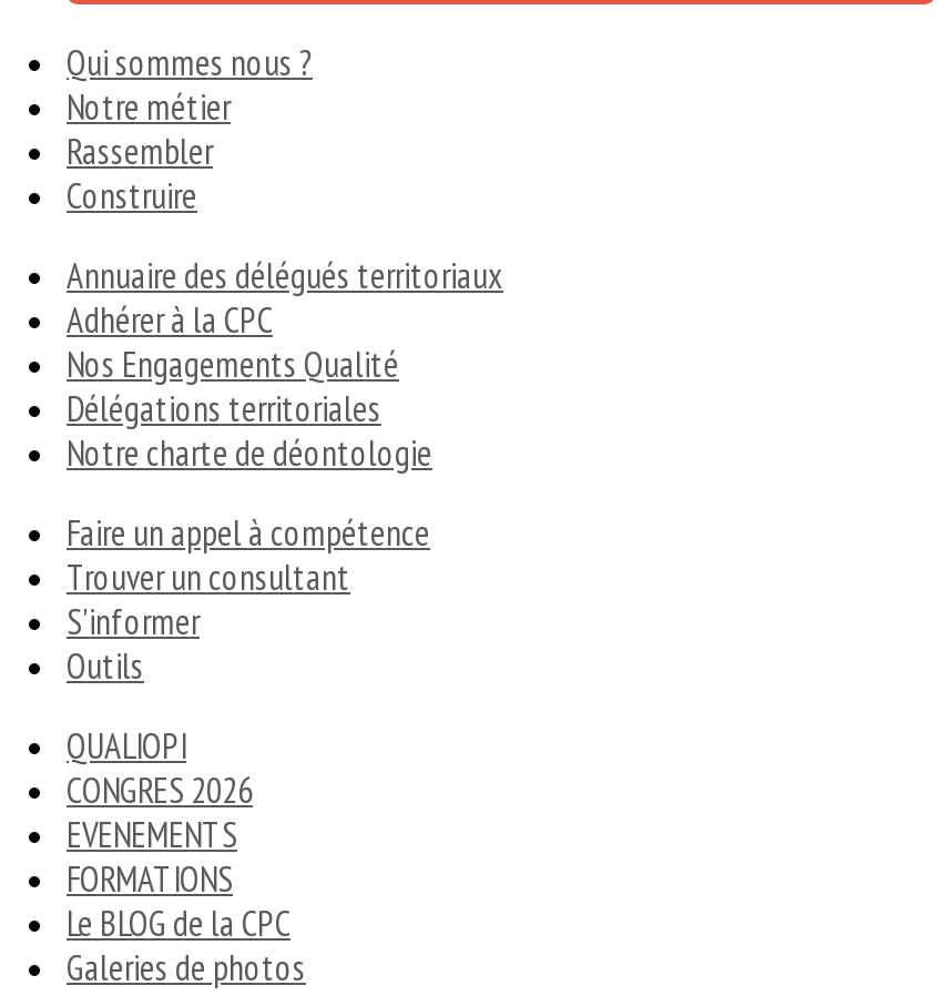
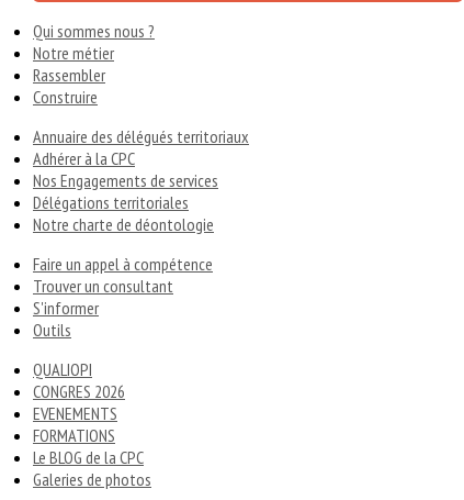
[67,342,399,386] Nos Engagements Qualité -> [33,169,218,191] Nos Engagements de services

